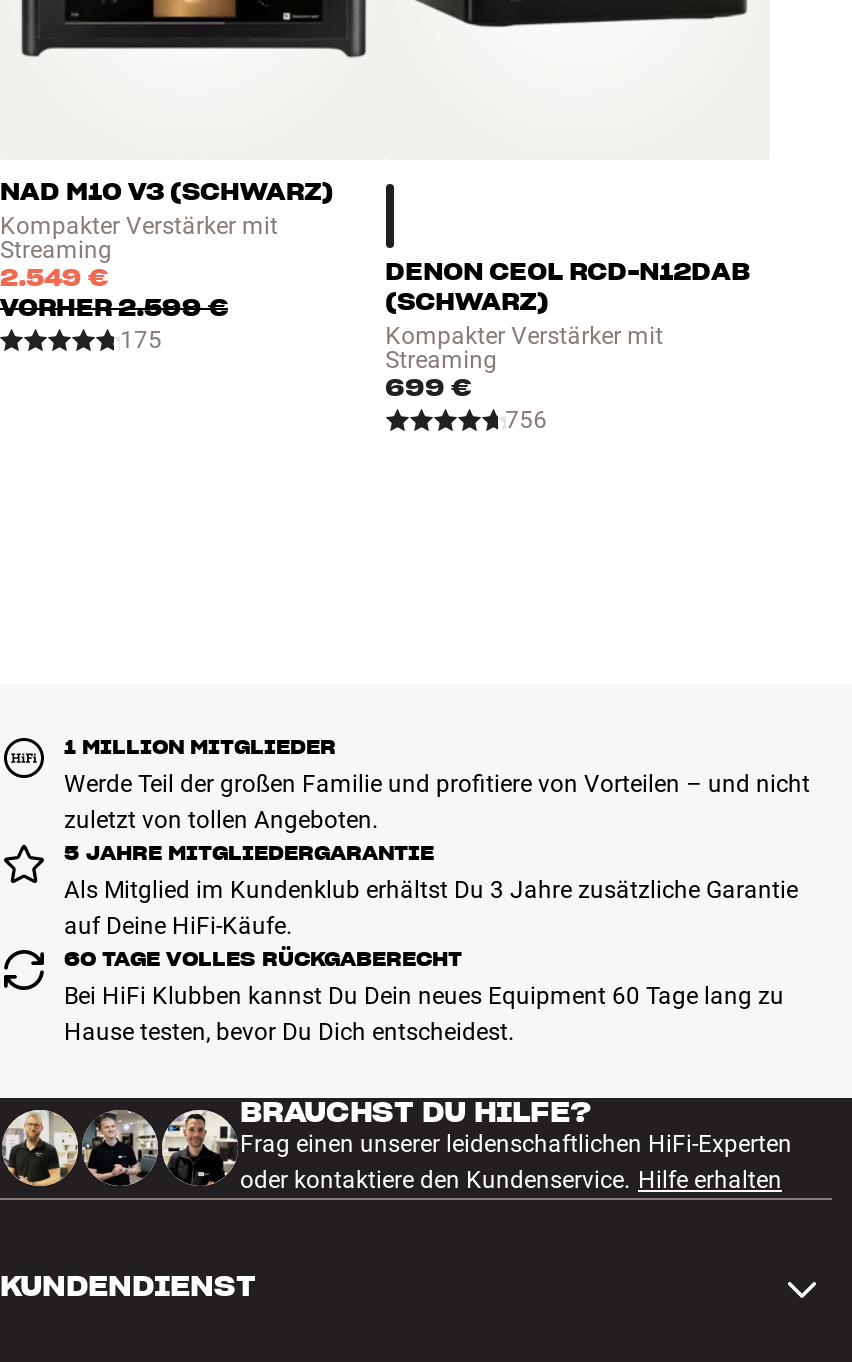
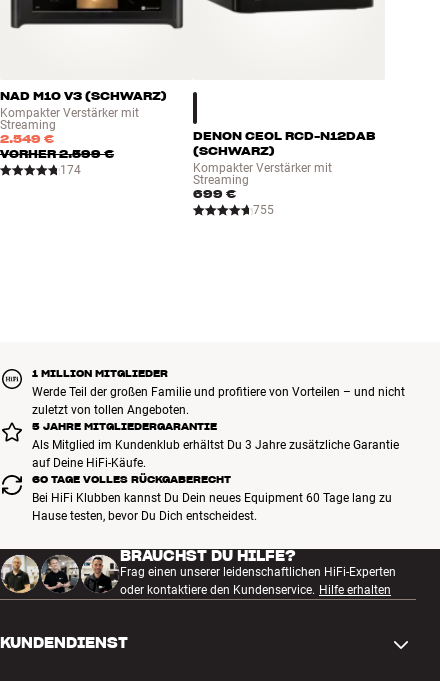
[120,327,162,355] 175 -> [60,163,81,177] 174
[505,407,547,435] 756 -> [253,203,274,217] 755

